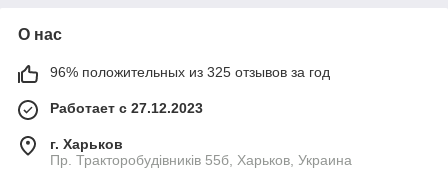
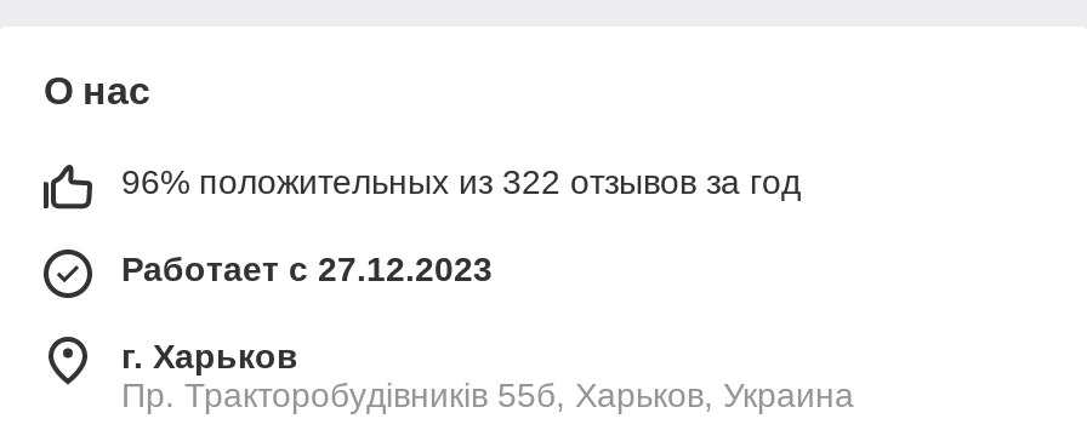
[50,64,330,80] 96% положительных из 325 отзывов за год -> [121,162,801,201] 96% положительных из 322 отзывов за год

